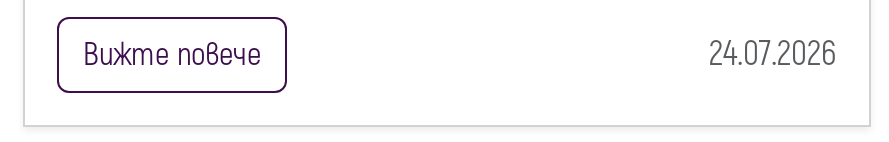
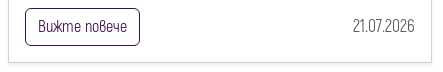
[709,33,837,75] 24.07.2026 -> [353,16,415,37] 21.07.2026

